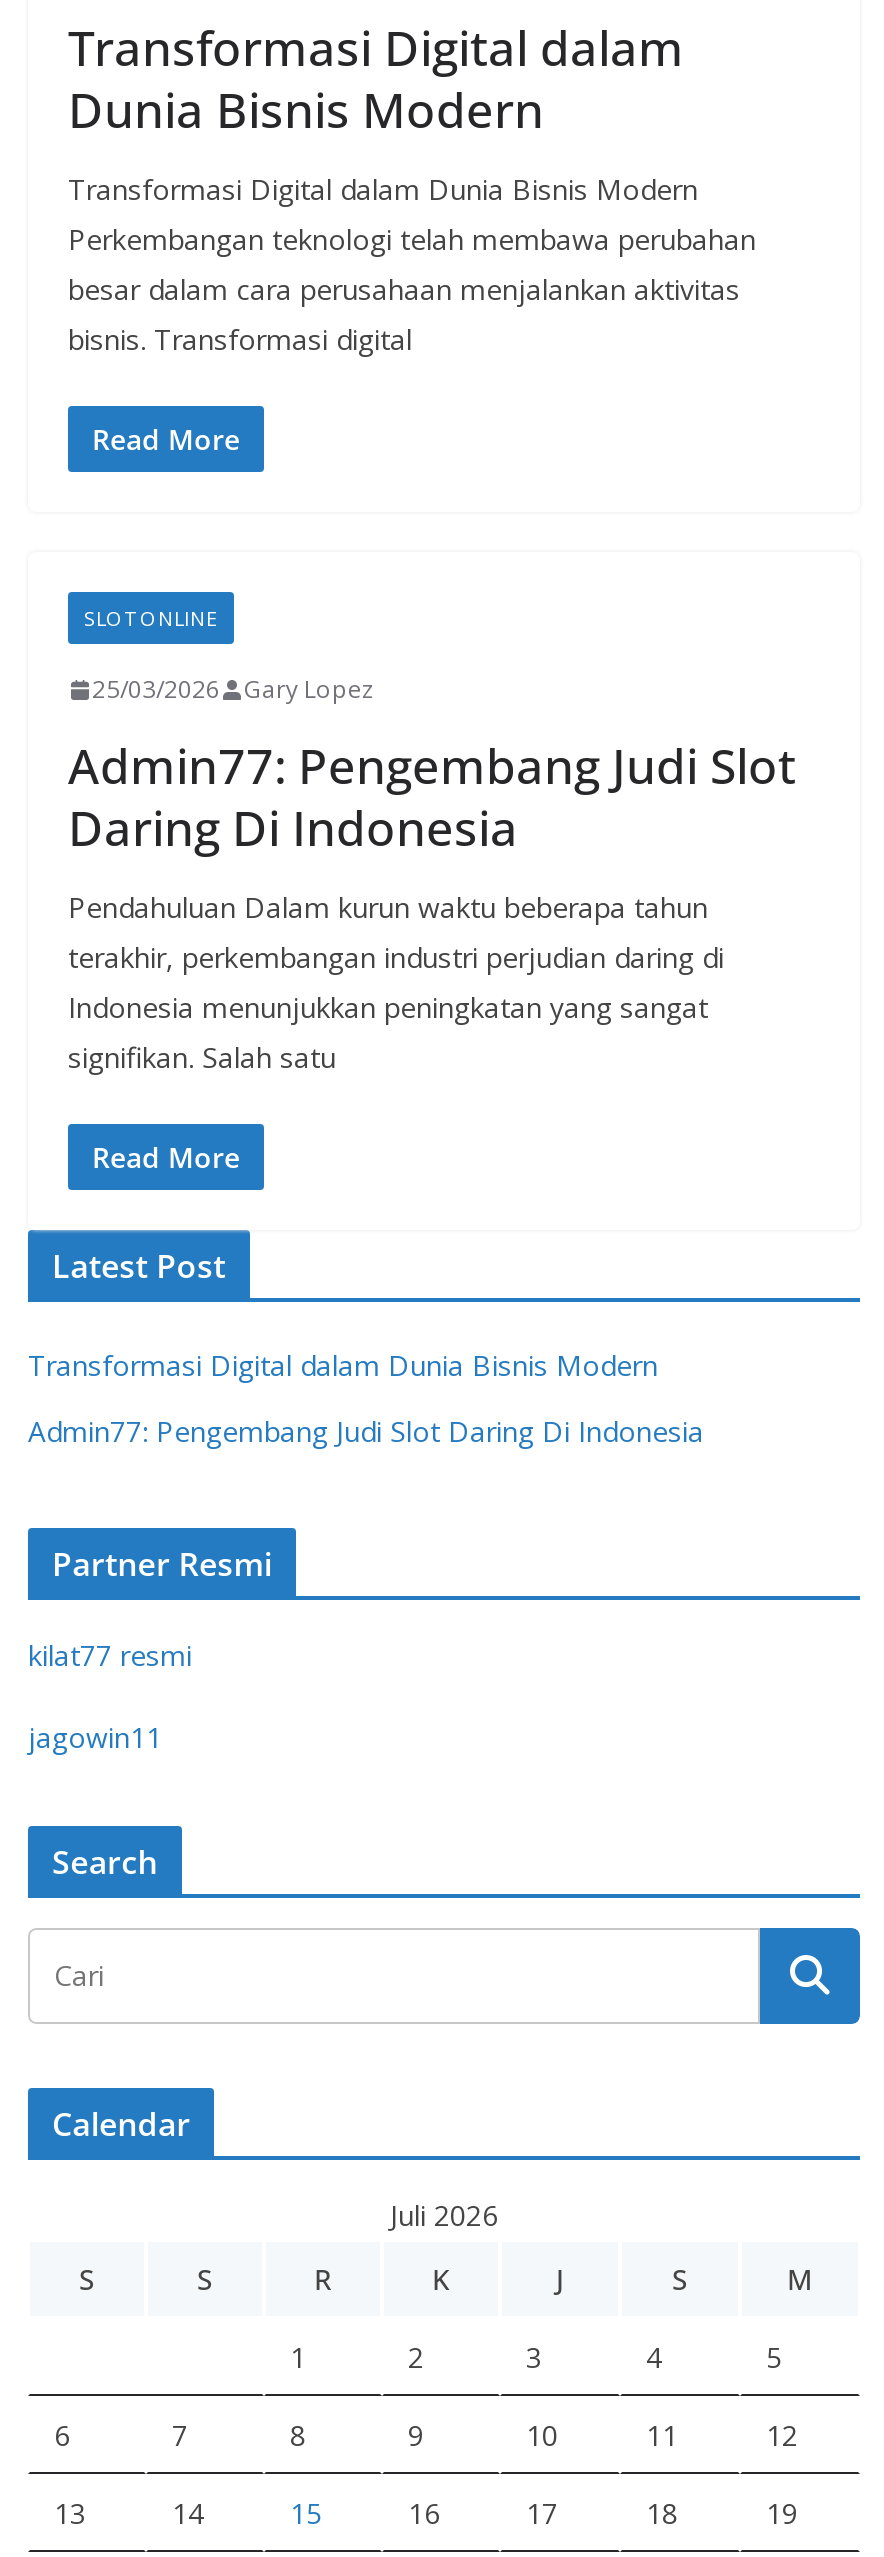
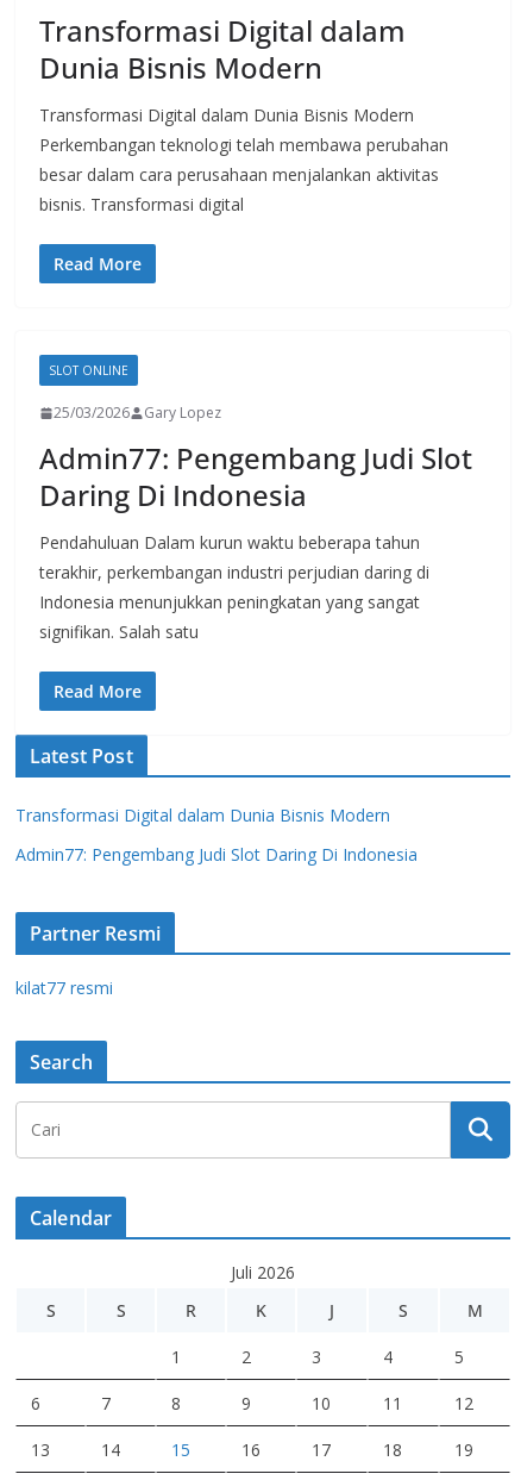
[28,1718,162,1756] jagowin11 -> none

